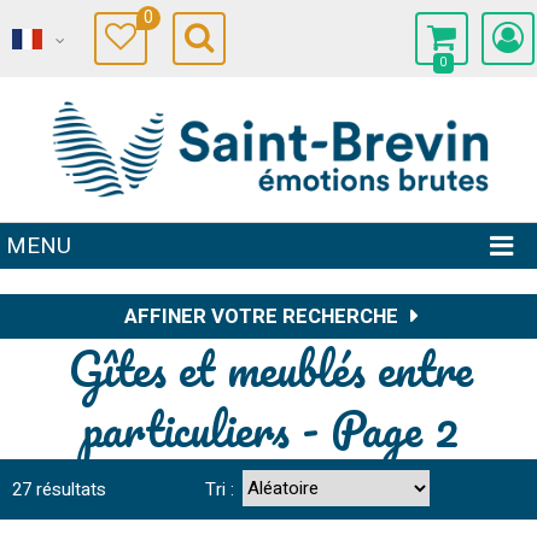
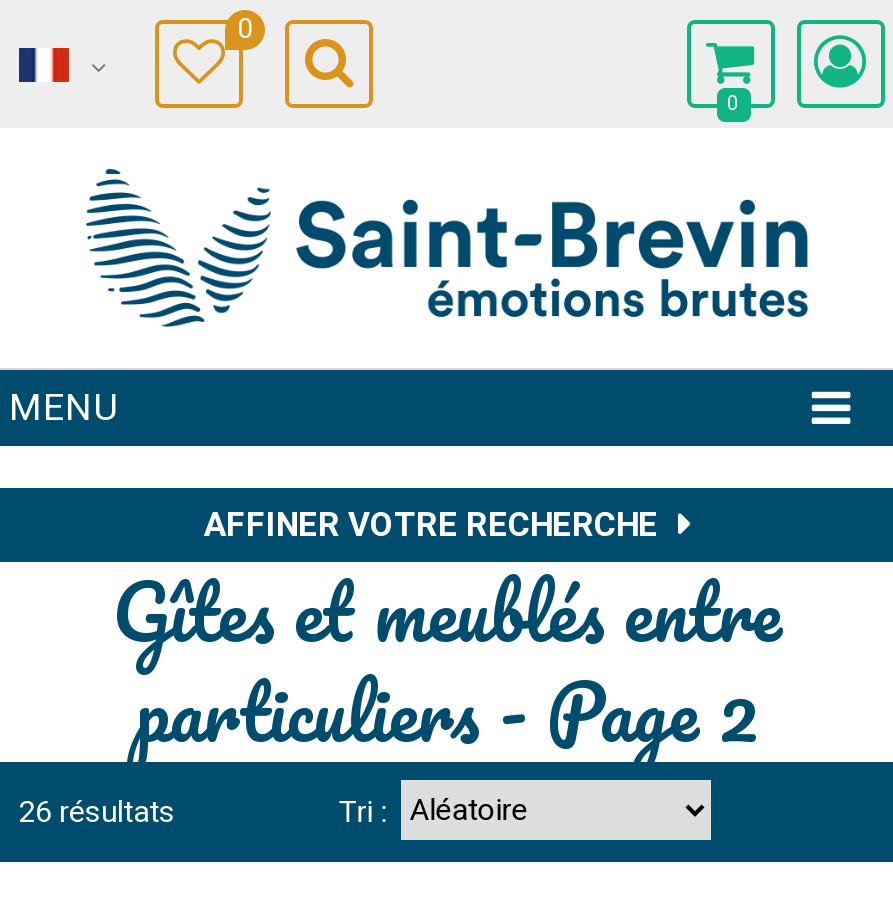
[12,476,106,503] 27 résultats -> [19,790,175,834] 26 résultats

